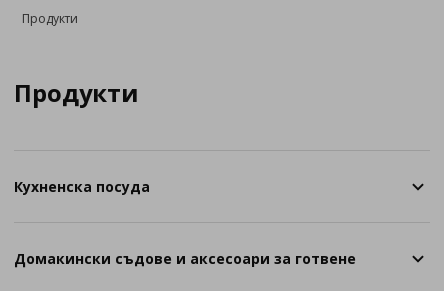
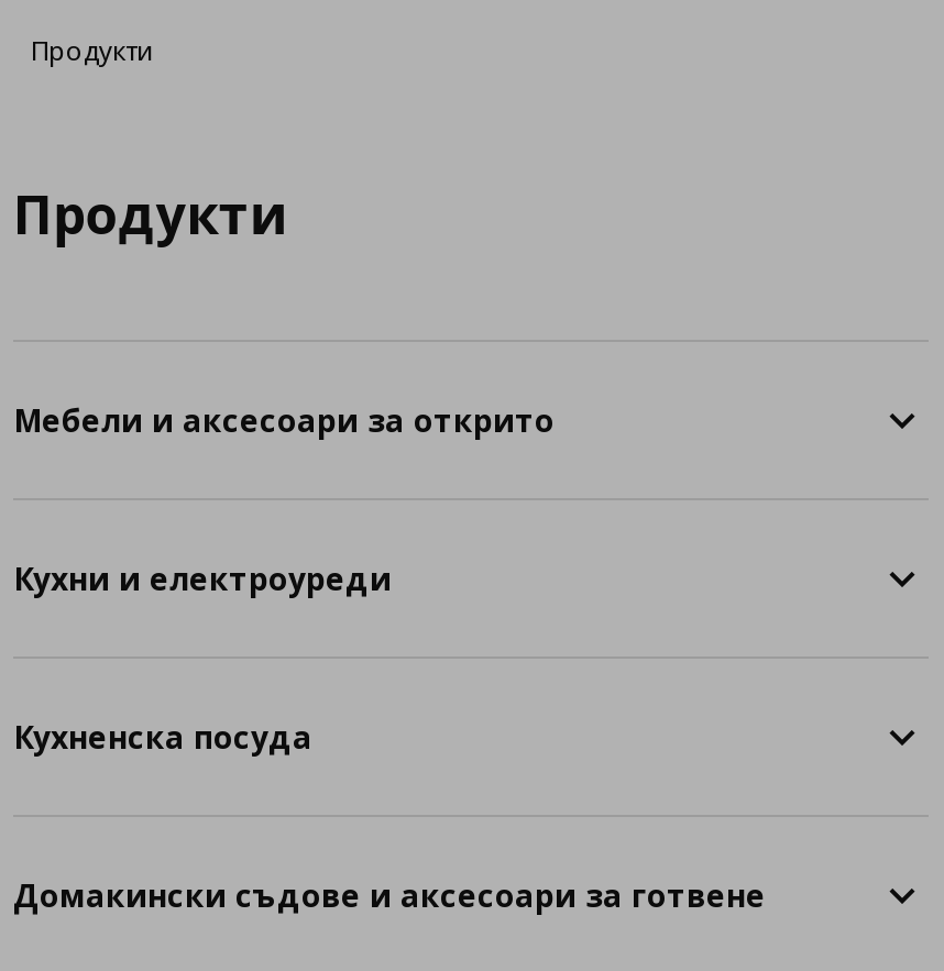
none -> [13,399,555,441] Мебели и аксесоари за открито
none -> [13,558,392,599] Кухни и електроуреди

